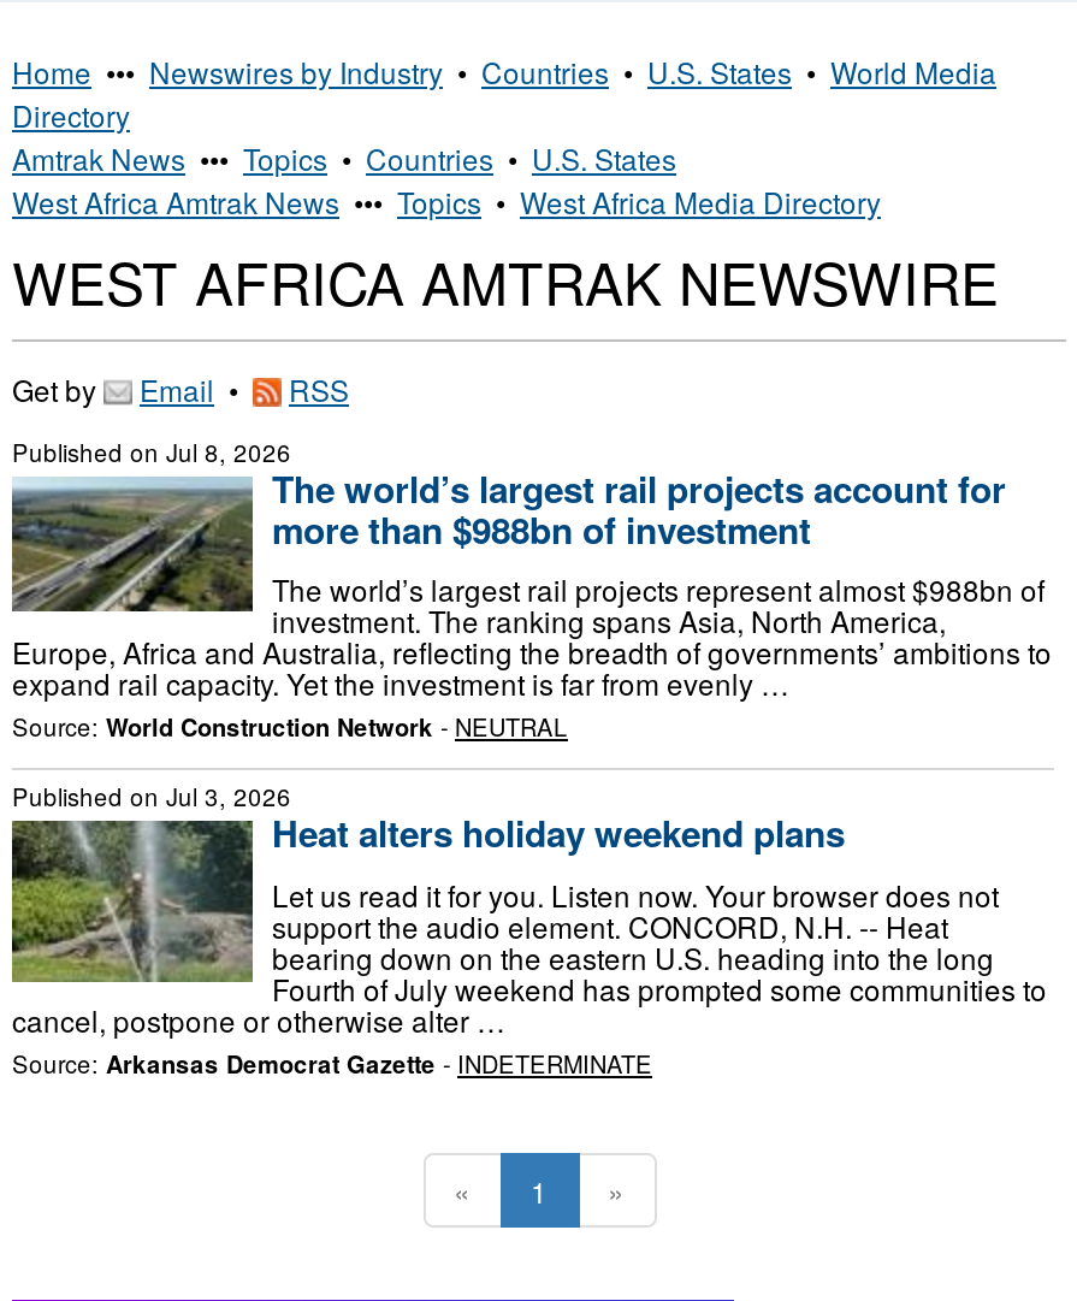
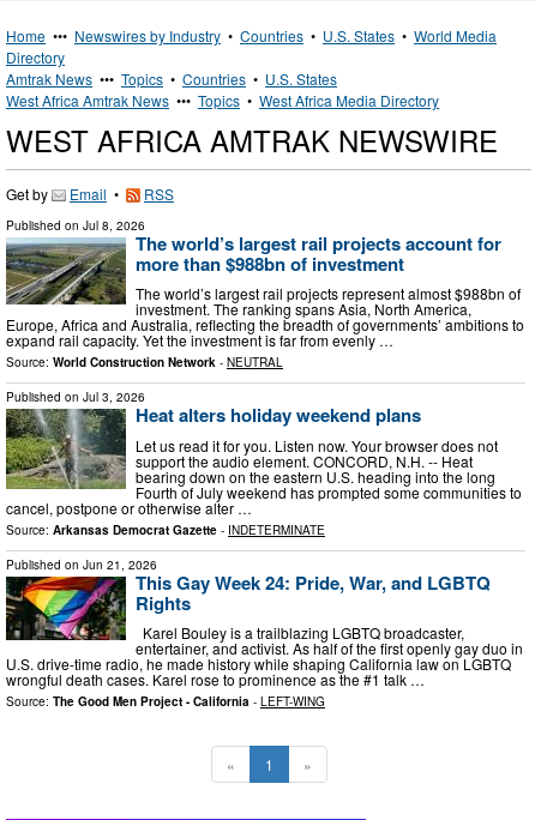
none -> [5,556,523,710] [image] | Published on Jun 21, 2026 | This Gay Week 24: Pride, War, and LGBTQ | Rights | Karel Bouley is a trailblazing LGBTQ broadcaster, | entertainer, and activist. As half of the first openly gay duo in | U.S. drive-time radio, he made history while shaping California law on LGBTQ | wrongful death cases. Karel rose to prominence as the #1 talk … | Source: The Good Men Project - California - LEFT-WING

